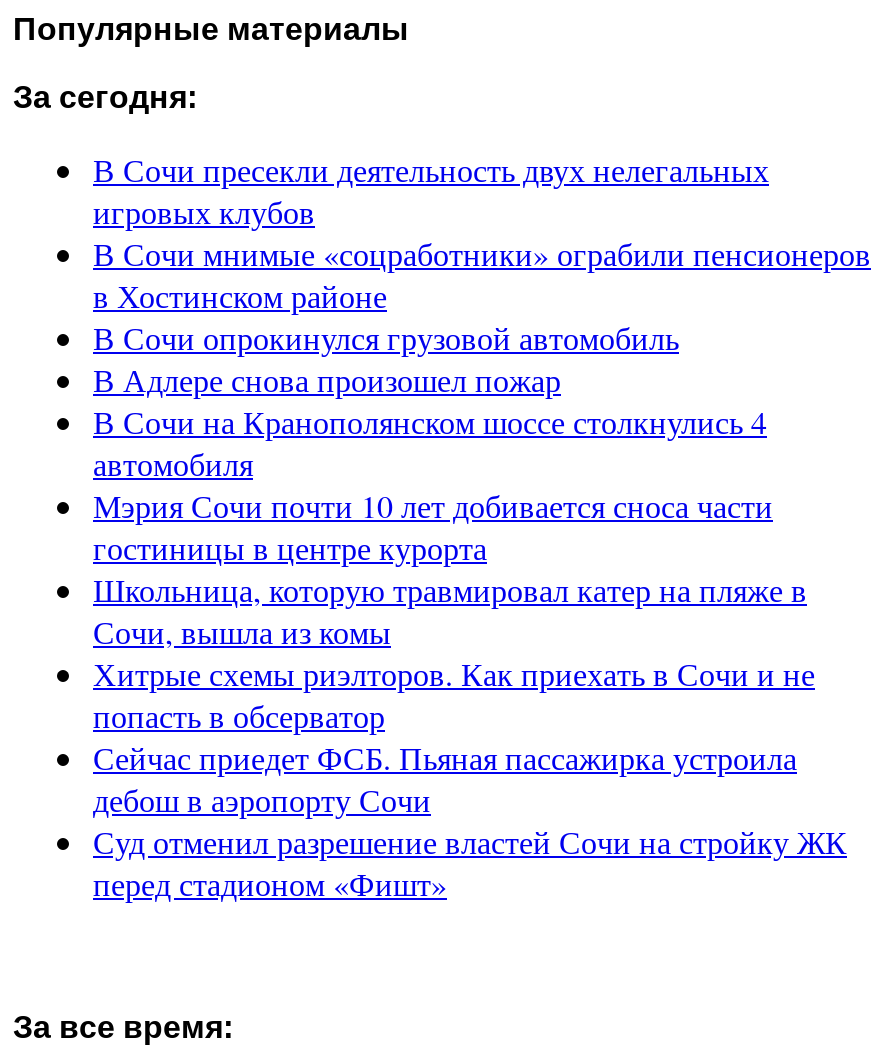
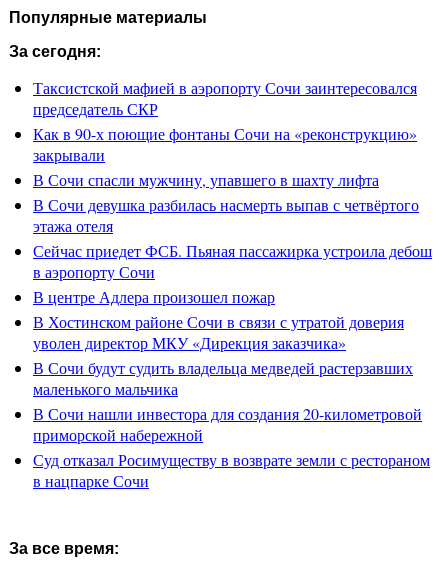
[93,148,871,904] В Сочи пресекли деятельность двух нелегальных | игровых клубов | В Сочи мнимые «соцработники» ограбили пенсионеров | в Хостинском районе | В Сочи опрокинулся грузовой автомобиль | В Адлере снова произошел пожар | В Сочи на Кранополянском шоссе столкнулись 4 | автомобиля | Мэрия Сочи почти 10 лет добивается сноса части | гостиницы в центре курорта | Школьница, которую травмировал катер на пляже в | Сочи, вышла из комы | Хитрые схемы риэлторов. Как приехать в Сочи и не | попасть в обсерватор | Сейчас приедет ФСБ. Пьяная пассажирка устроила | дебош в аэропорту Сочи | Суд отменил разрешение властей Сочи на стройку ЖК | перед стадионом «Фишт» -> [33,76,432,490] Таксистской мафией в аэропорту Сочи заинтересовался | председатель СКР | Как в 90-х поющие фонтаны Сочи на «реконструкцию» | закрывали | В Сочи спасли мужчину, упавшего в шахту лифта | В Сочи девушка разбилась насмерть выпав с четвёртого | этажа отеля | Сейчас приедет ФСБ. Пьяная пассажирка устроила дебош | в аэропорту Сочи | В центре Адлера произошел пожар | В Хостинском районе Сочи в связи с утратой доверия | уволен директор МКУ «Дирекция заказчика» | В Сочи будут судить владельца медведей растерзавших | маленького мальчика | В Сочи нашли инвестора для создания 20-километровой | приморской набережной | Суд отказал Росимуществу в возврате земли с рестораном | в нацпарке Сочи

